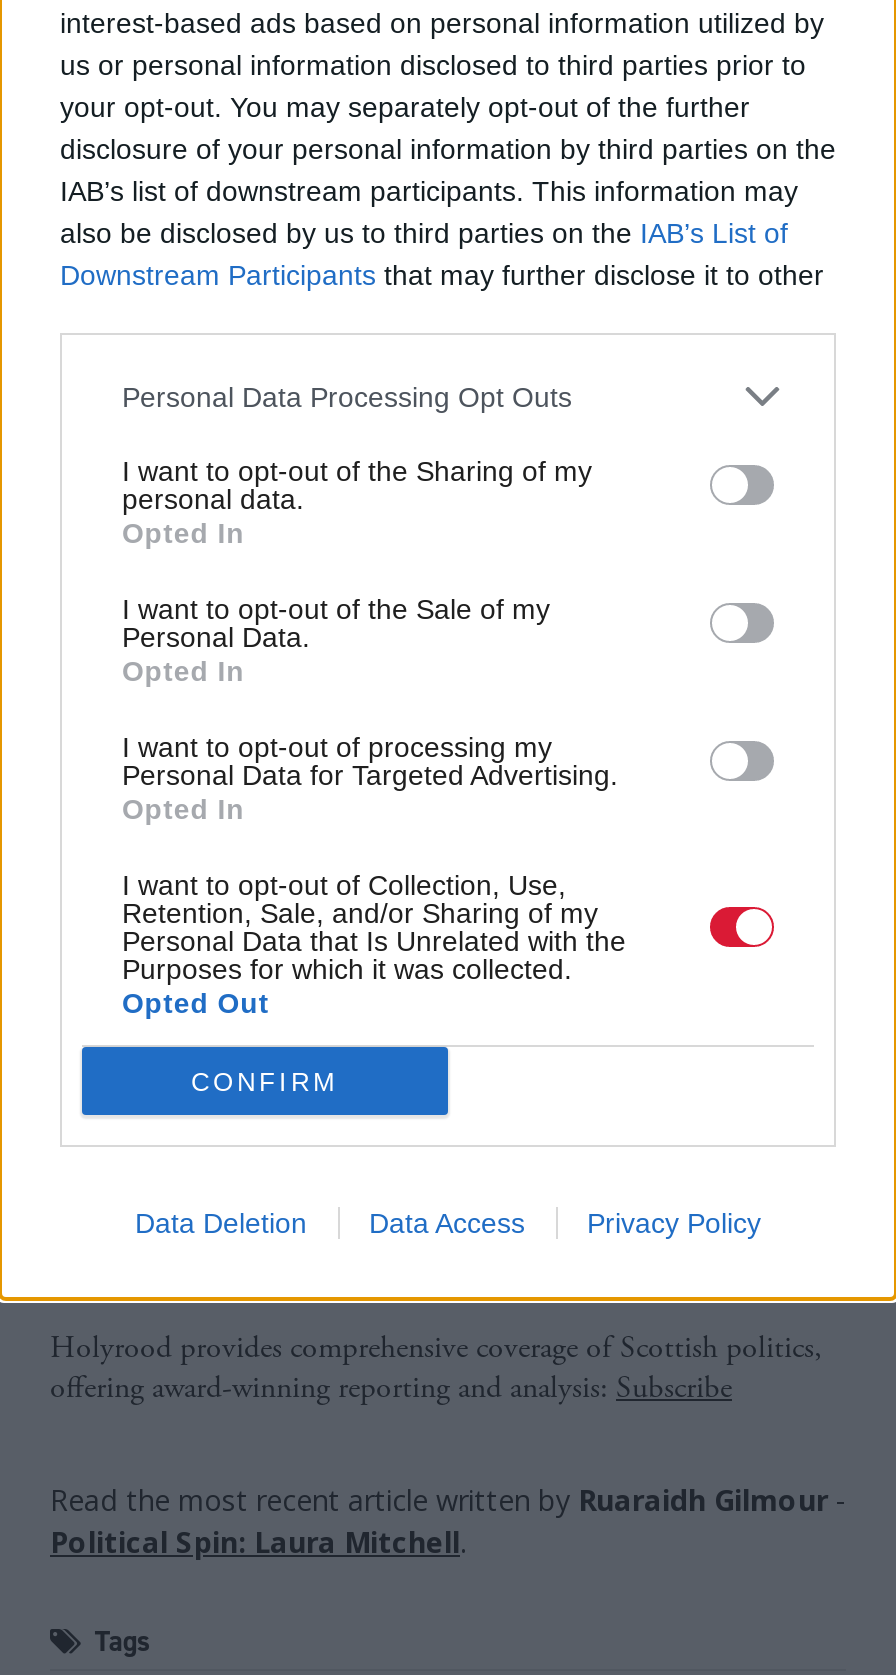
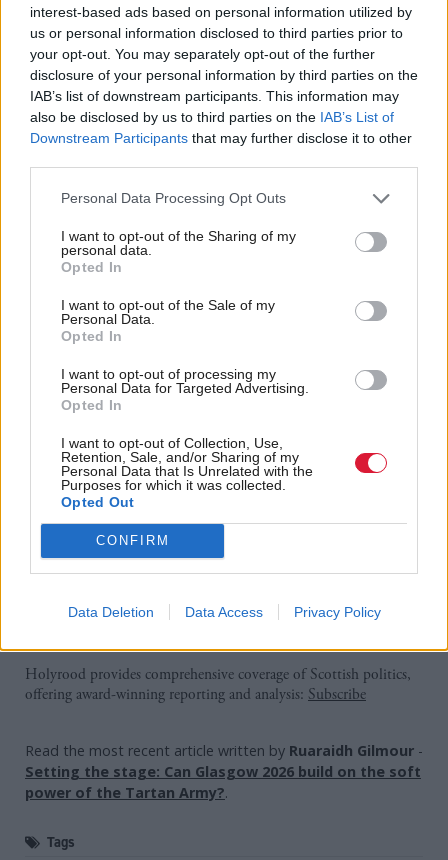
[50,1522,466,1560] Political Spin: Laura Mitchell. -> [25,761,421,801] Setting the stage: Can Glasgow 2026 build on the soft | power of the Tartan Army?.

